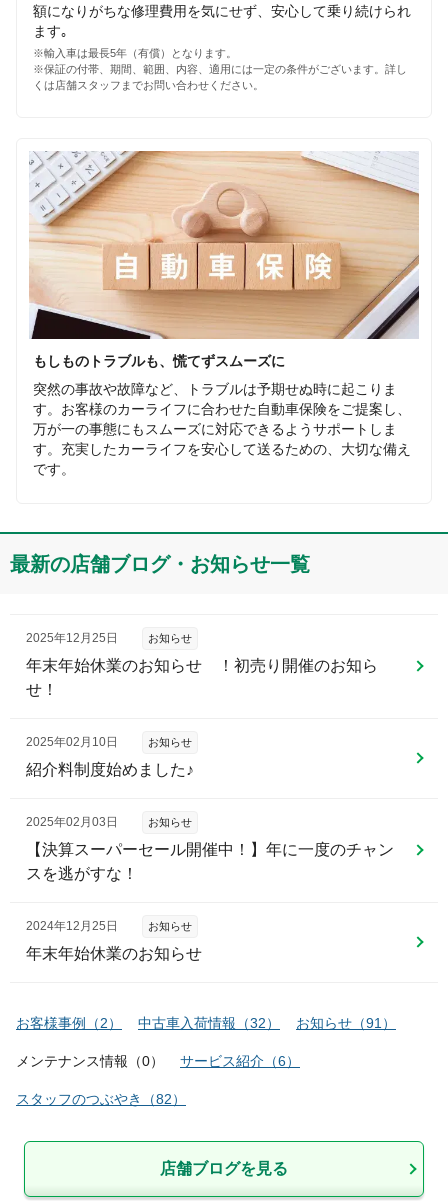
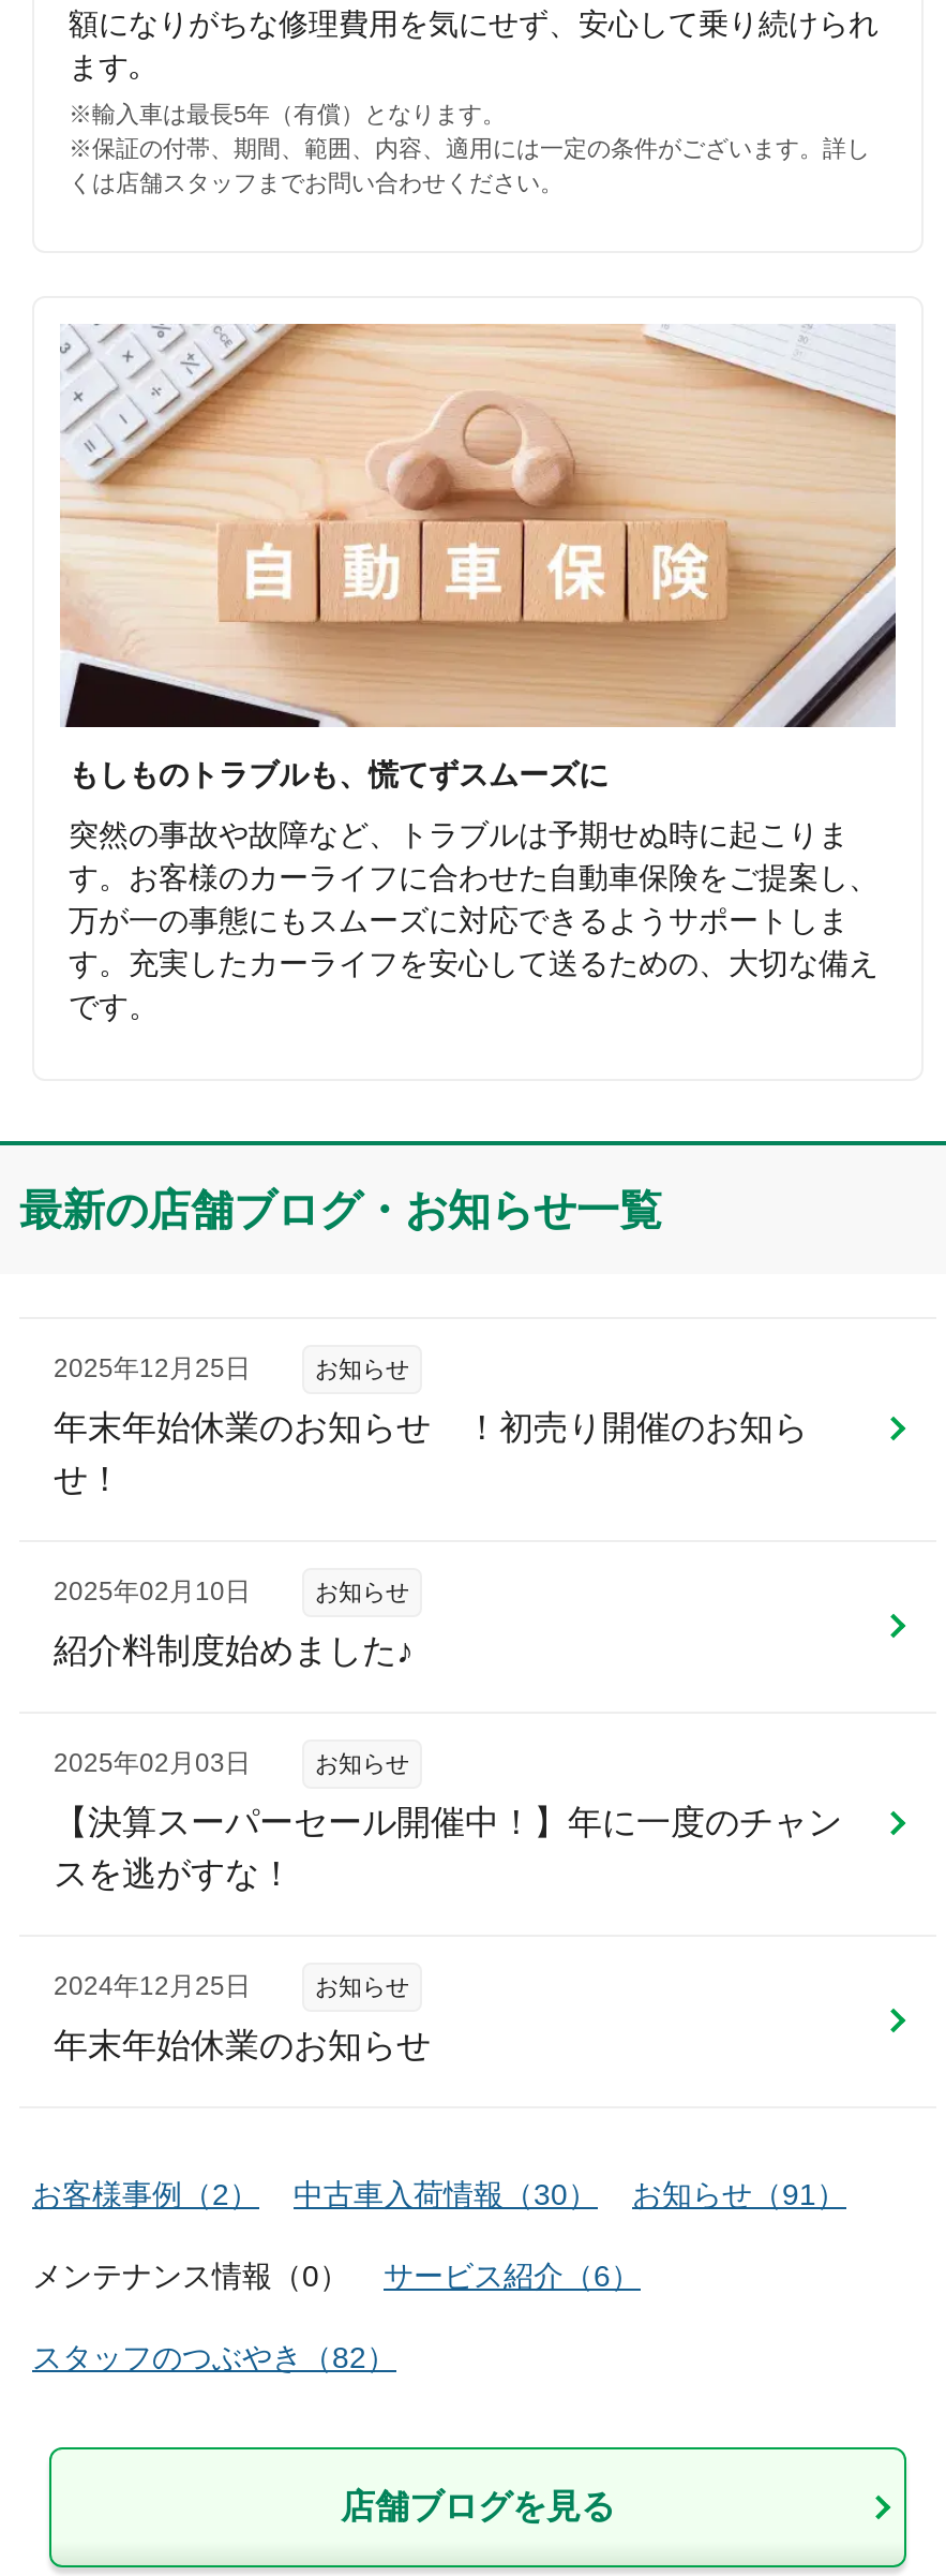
[138,1015,280,1031] 中古車入荷情報（32） -> [294,2177,598,2211] 中古車入荷情報（30）

